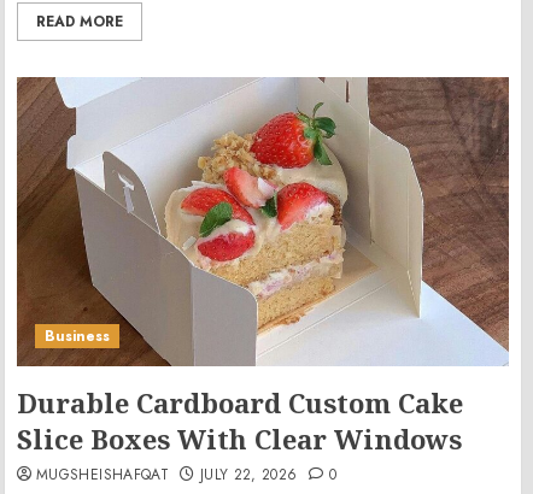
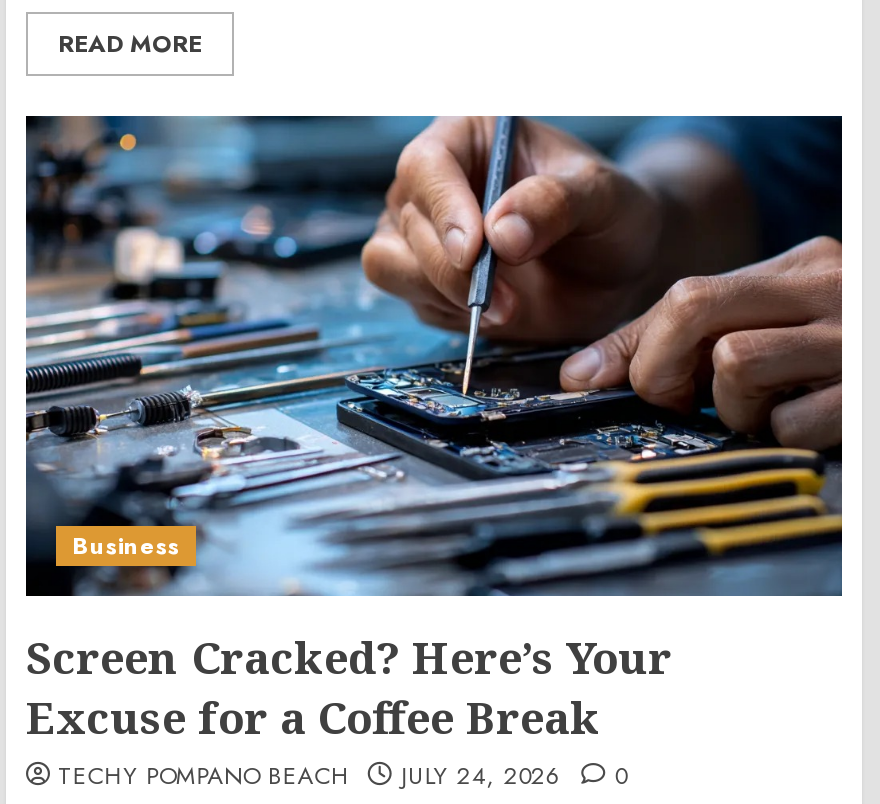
[16,76,510,486] [image] | Durable Cardboard Custom Cake | Slice Boxes With Clear Windows | MUGSHEISHAFQAT | JULY 22, 2026 -> [24,114,844,794] [image] | Screen Cracked? Here’s Your | Excuse for a Coffee Break | TECHY POMPANO BEACH | JULY 24, 2026

